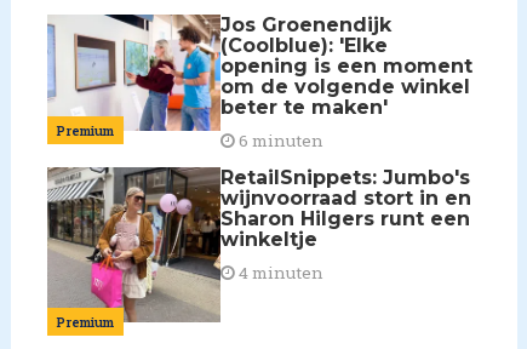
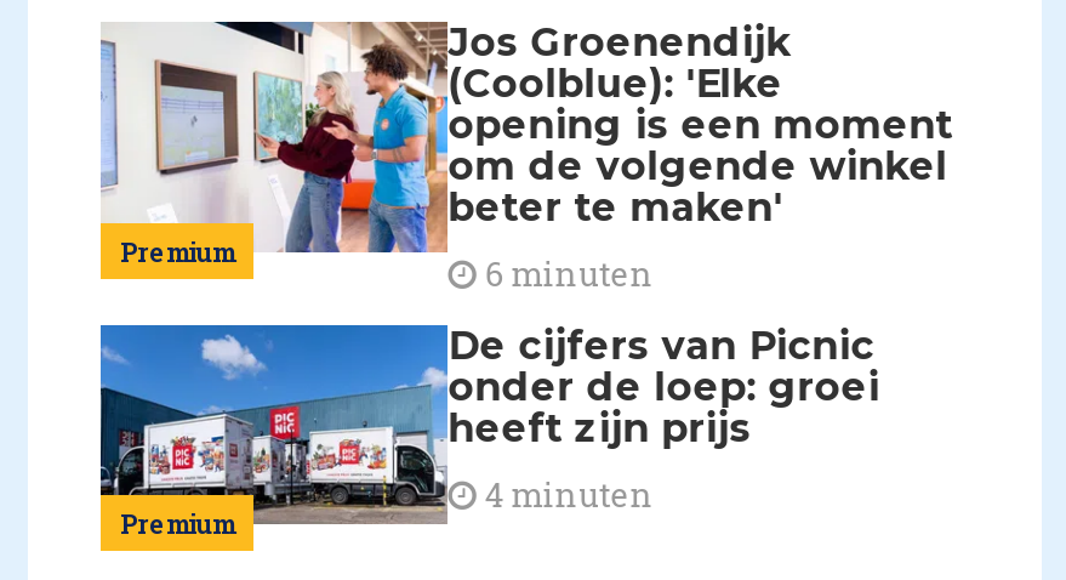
[46,166,472,322] [image] | RetailSnippets: Jumbo's | wijnvoorraad stort in en | Sharon Hilgers runt een | winkeltje -> [98,323,880,519] [image] | De cijfers van Picnic | onder de loep: groei | heeft zijn prijs

